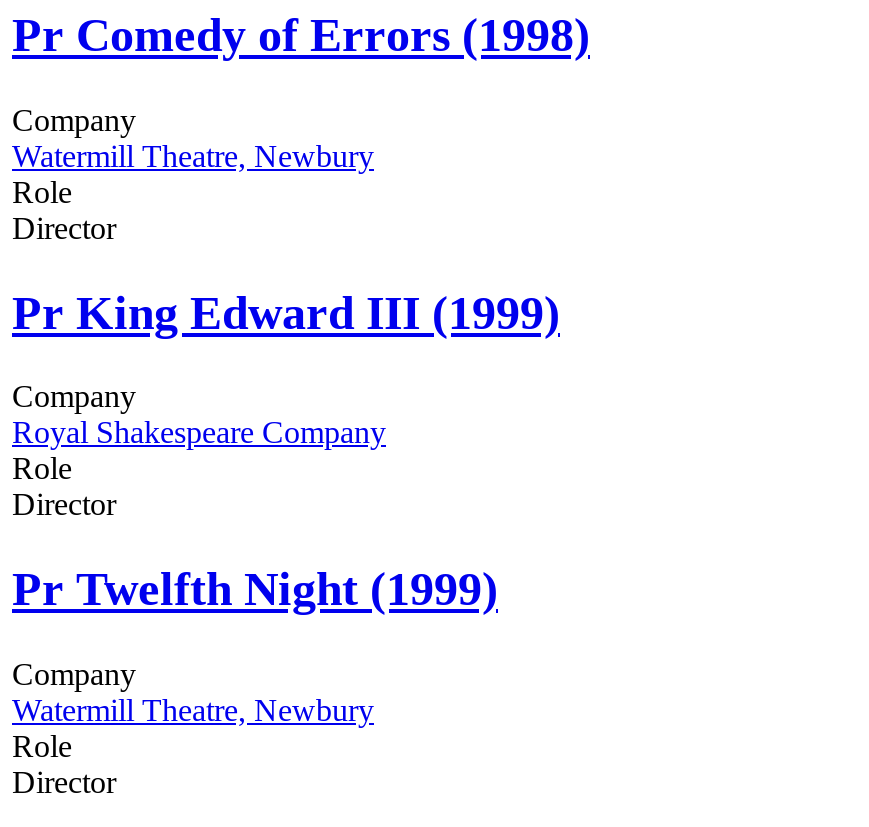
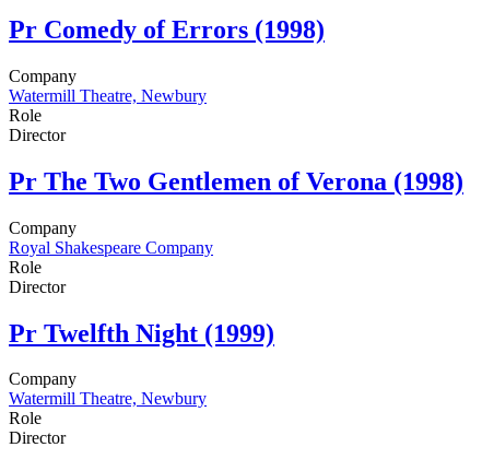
[12,286,560,338] Pr King Edward III (1999) -> [9,167,463,195] Pr The Two Gentlemen of Verona (1998)

